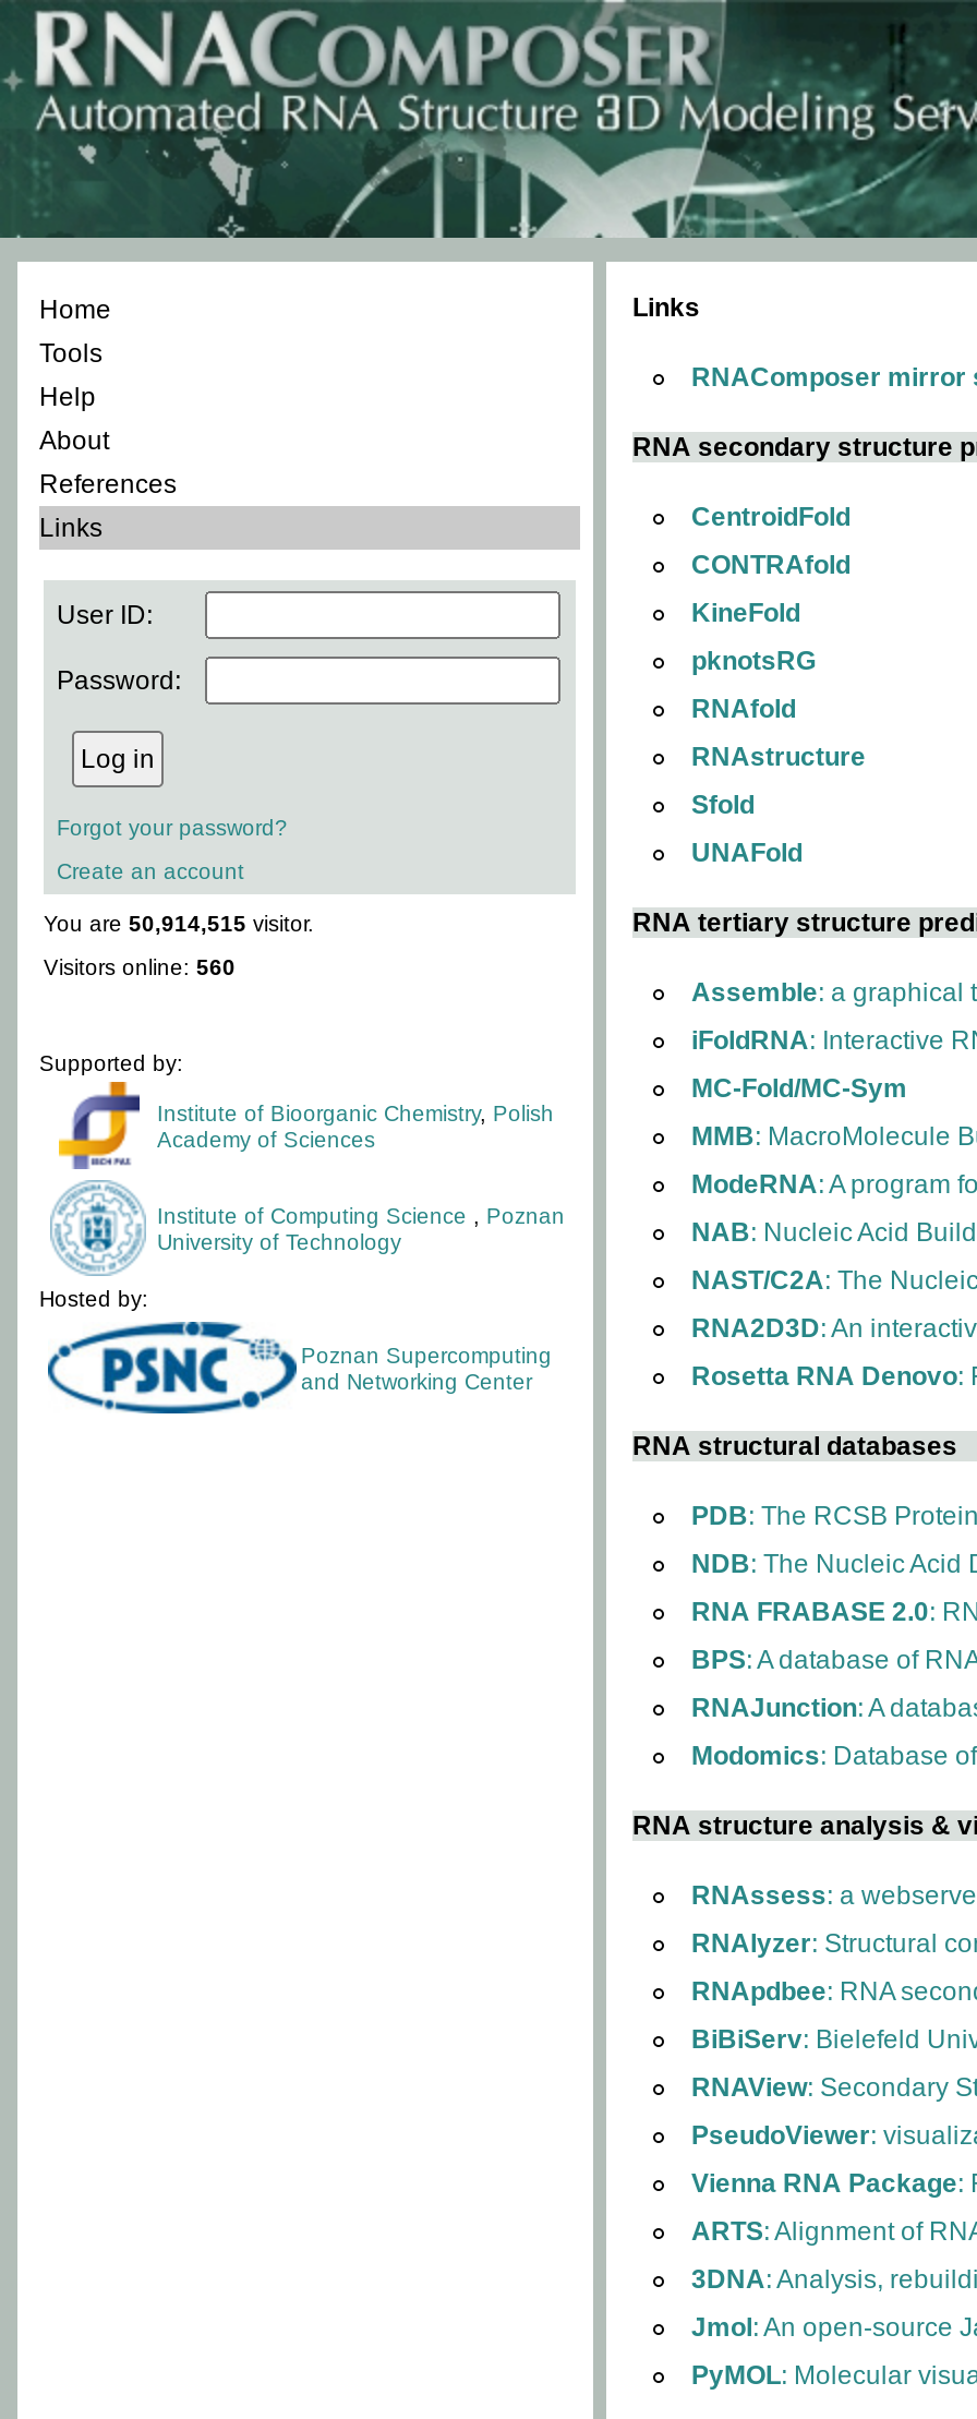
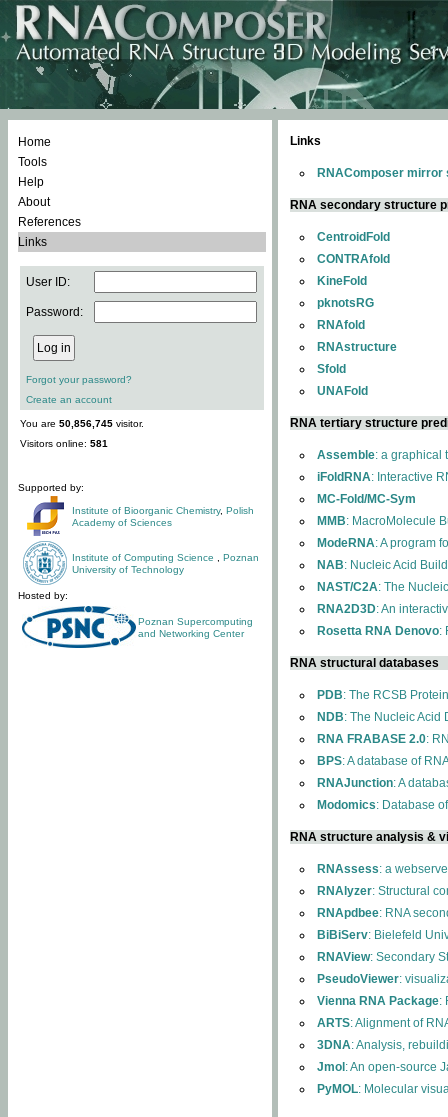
[44,912,314,936] You are 50,914,515 visitor. -> [20,418,144,429] You are 50,856,745 visitor.
[44,955,236,979] Visitors online: 560 -> [20,438,108,449] Visitors online: 581

